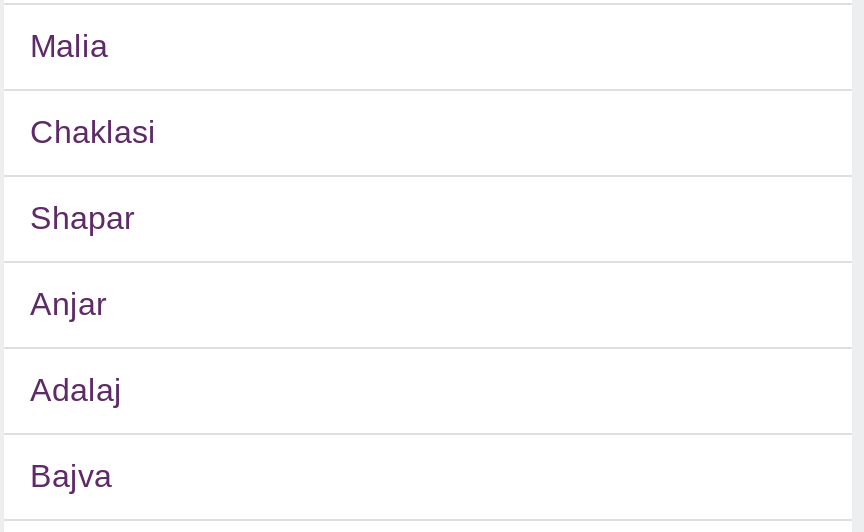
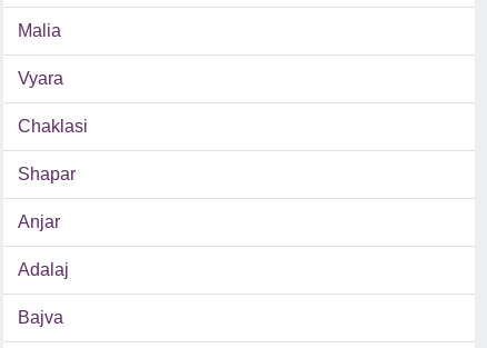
none -> [18,69,63,88] Vyara

